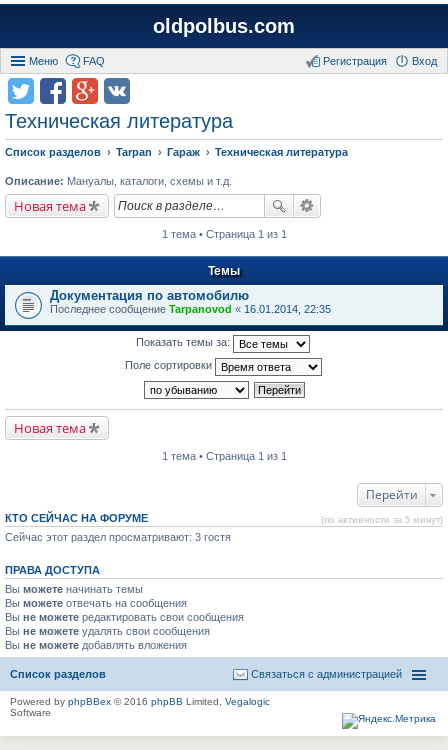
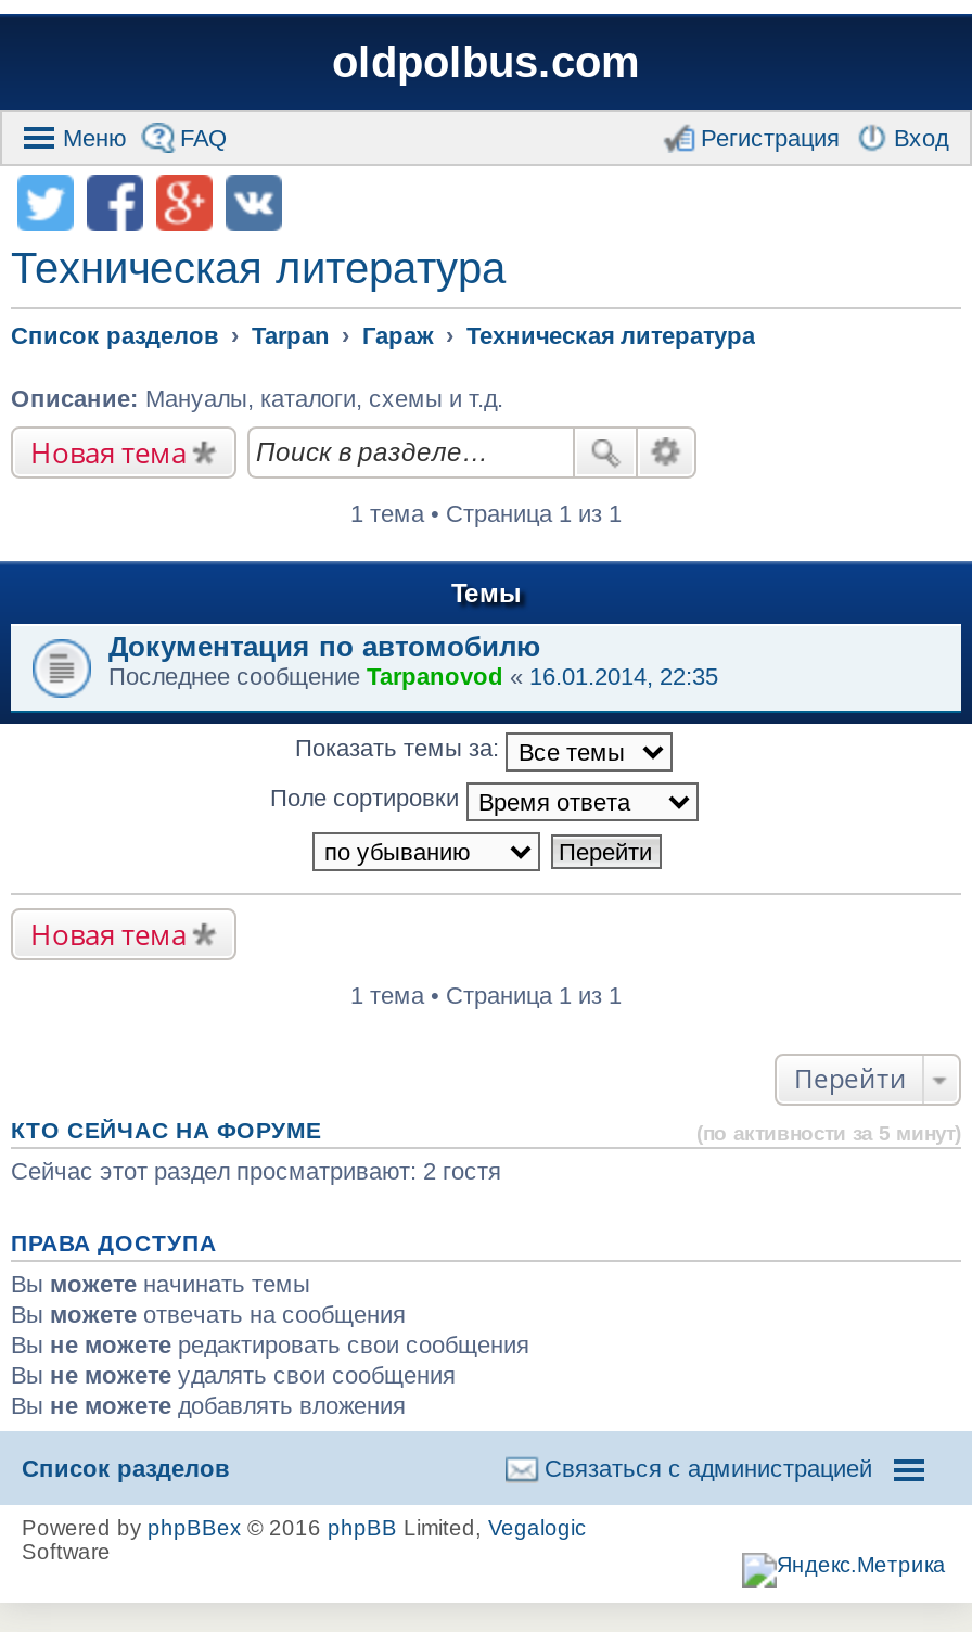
[5,530,231,542] Сейчас этот раздел просматривают: 3 гостя -> [11,1157,501,1183] Сейчас этот раздел просматривают: 2 гостя

